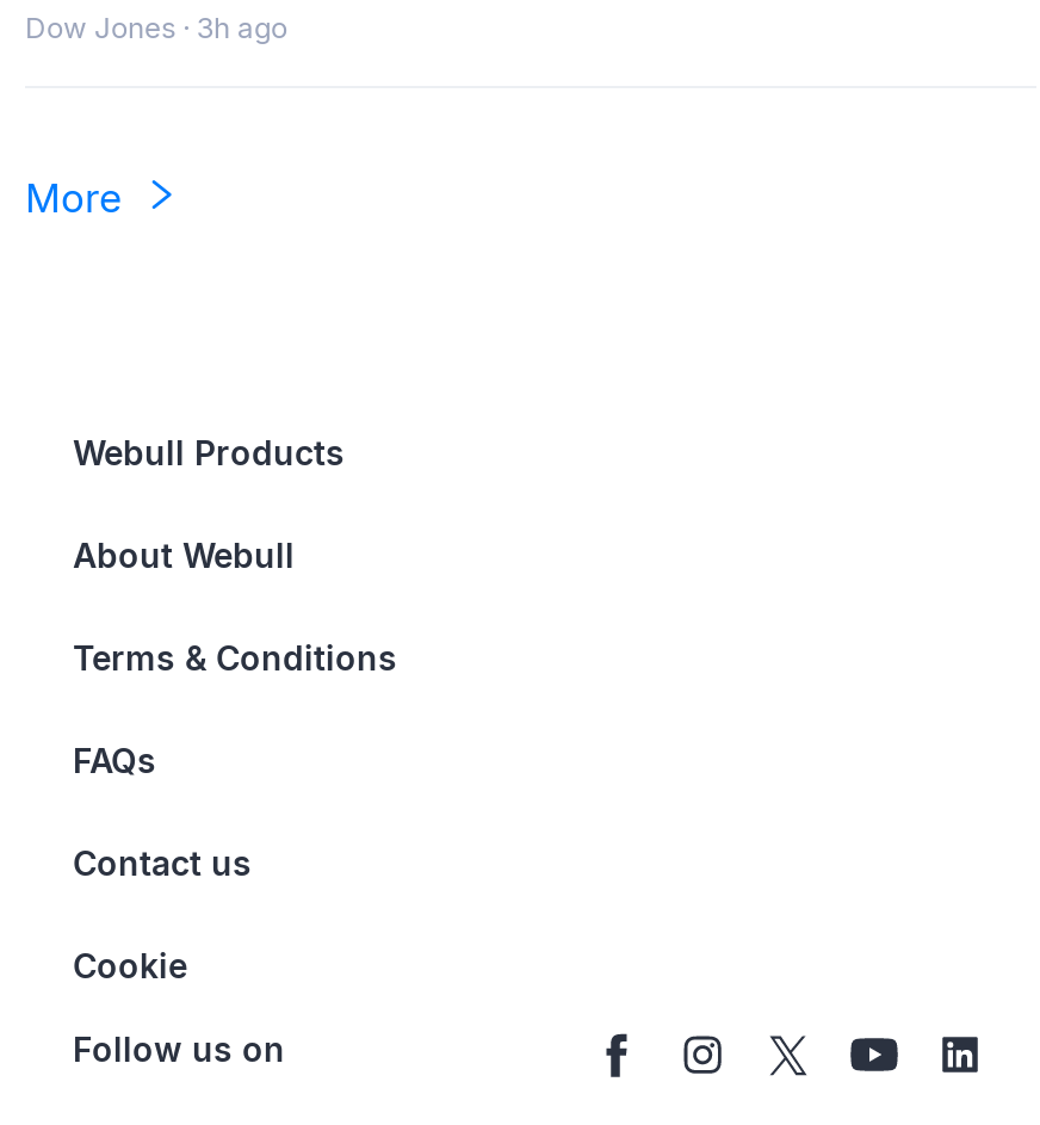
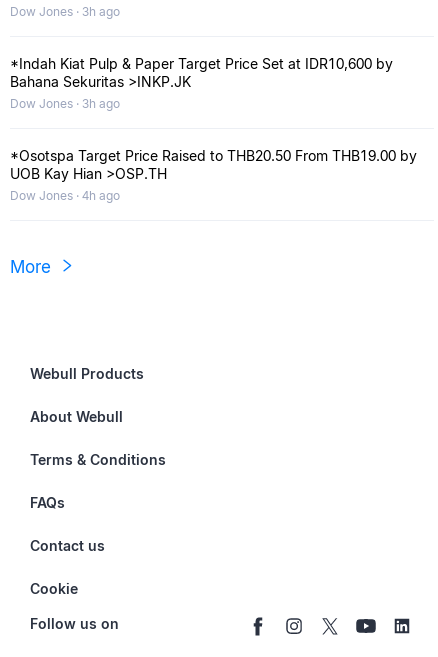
none -> [10,55,417,203] *Indah Kiat Pulp & Paper Target Price Set at IDR10,600 by | Bahana Sekuritas >INKP.JK | Dow Jones · 3h ago | *Osotspa Target Price Raised to THB20.50 From THB19.00 by | UOB Kay Hian >OSP.TH | Dow Jones · 4h ago

